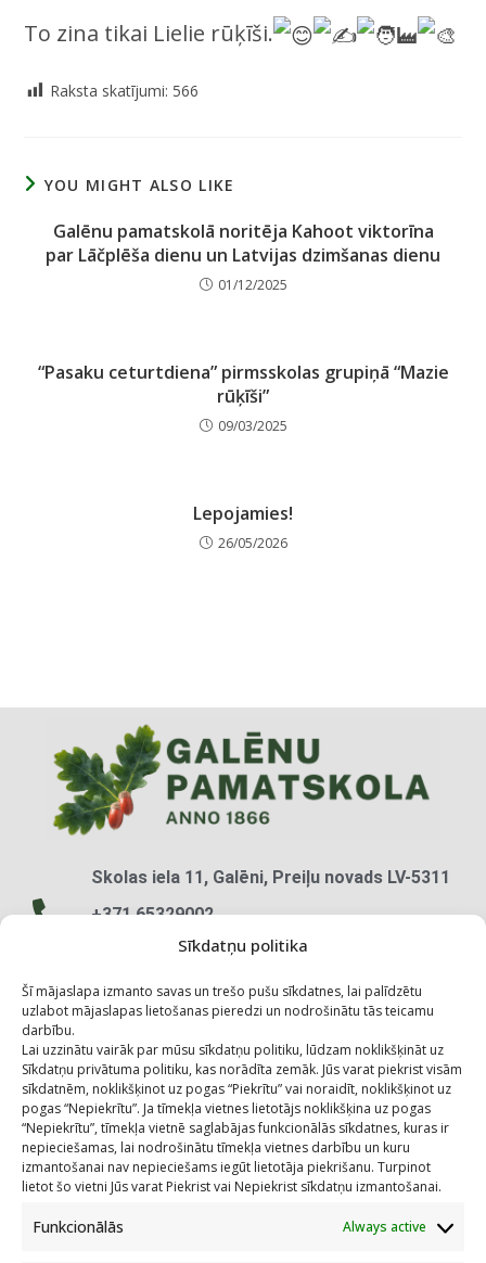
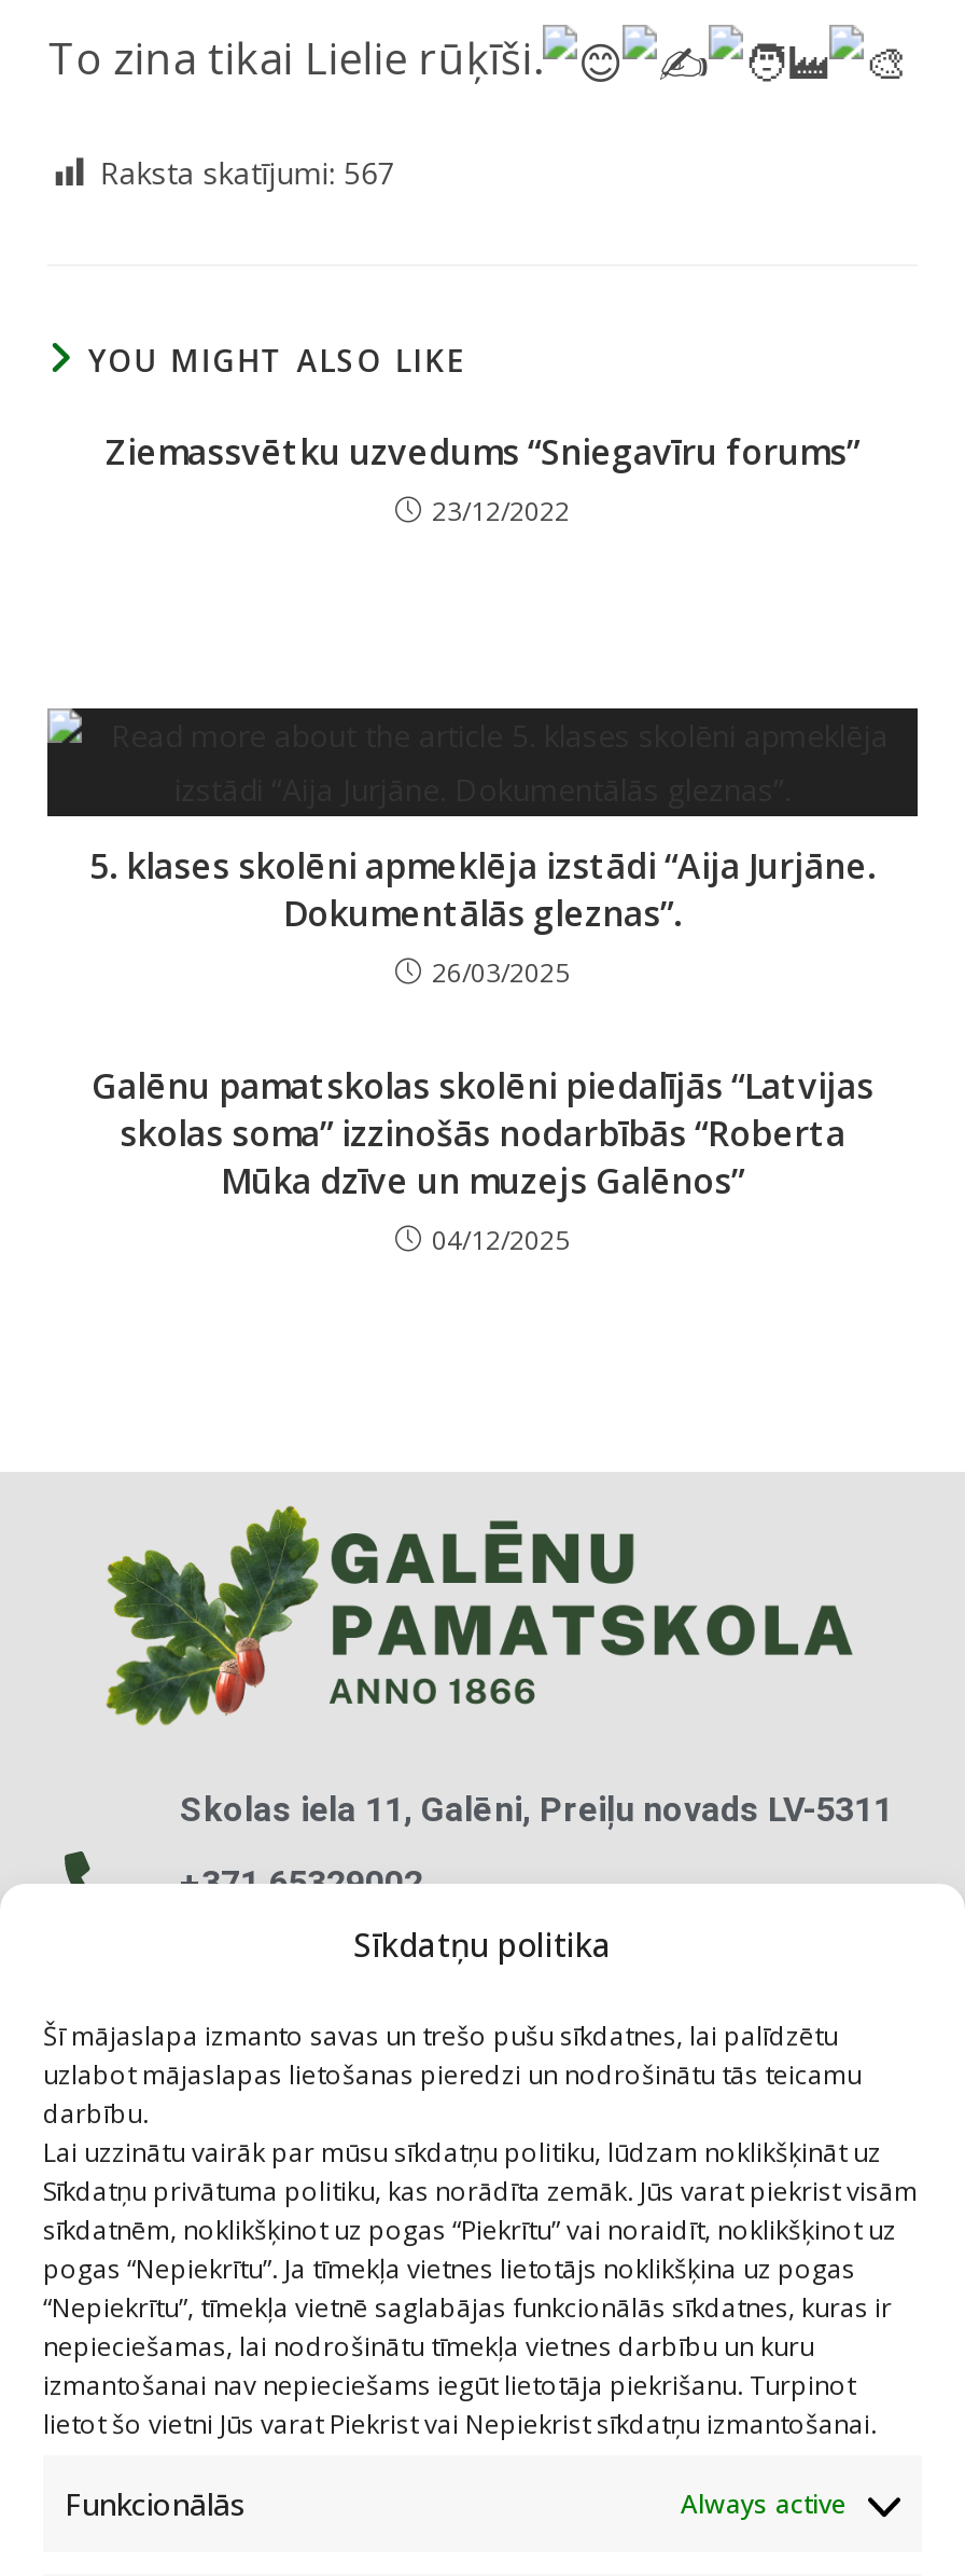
[50,80,199,101] Raksta skatījumi: 566 -> [100,151,395,192] Raksta skatījumi: 567
[46,219,440,294] Galēnu pamatskolā noritēja Kahoot viktorīna | par Lāčplēša dienu un Latvijas dzimšanas dienu | 01/12/2025 -> [106,427,859,529] Ziemassvētku uzvedums “Sniegavīru forums” | 23/12/2022
[37,360,449,435] “Pasaku ceturtdiena” pirmsskolas grupiņā “Mazie | rūķīši” | 09/03/2025 -> [89,841,876,990] 5. klases skolēni apmeklēja izstādi “Aija Jurjāne. | Dokumentālās gleznas”. | 26/03/2025
[193,501,293,552] Lepojamies! | 26/05/2026 -> [92,1061,873,1258] Galēnu pamatskolas skolēni piedalījās “Latvijas | skolas soma” izzinošās nodarbībās “Roberta | Mūka dzīve un muzejs Galēnos” | 04/12/2025

